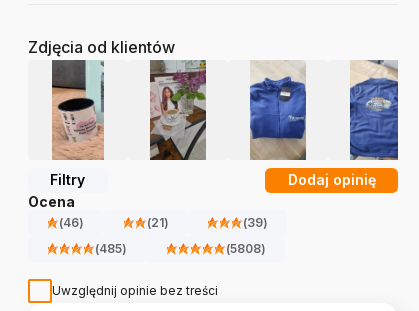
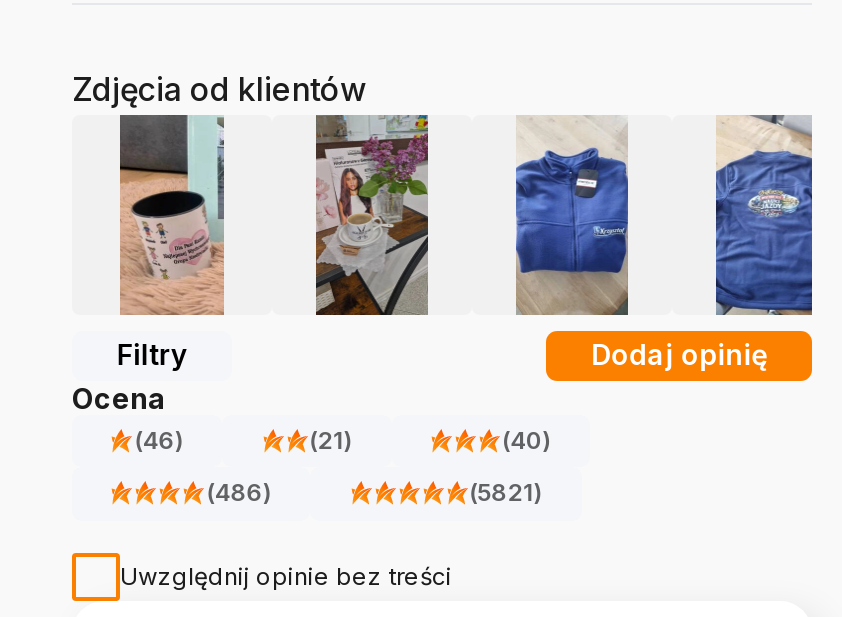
[243,215,268,230] (39) -> [502,425,552,455] (40)
[95,241,127,256] (485) -> [206,478,272,508] (486)
[226,241,266,256] (5808) -> [469,478,543,508] (5821)

